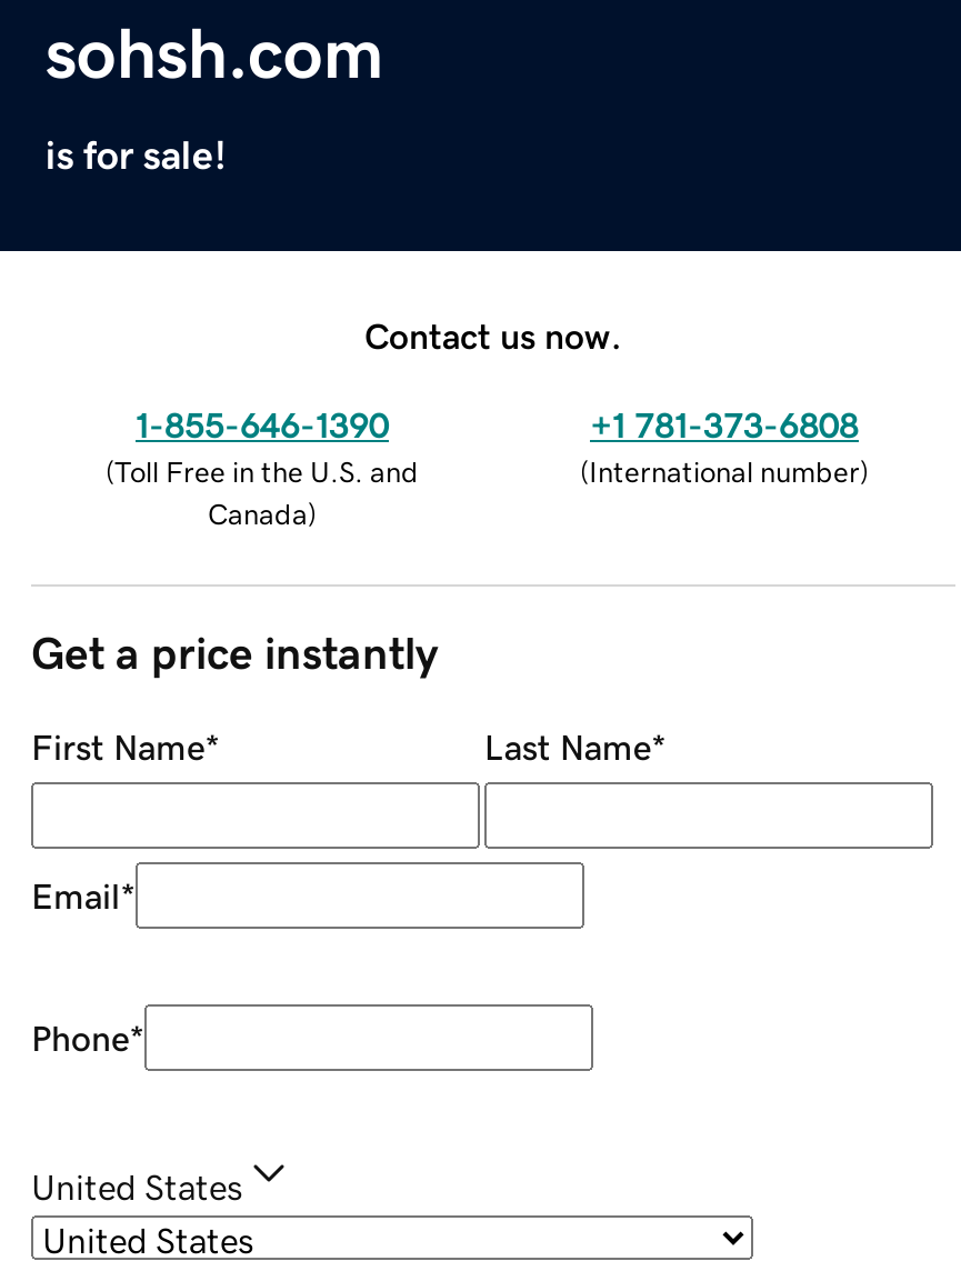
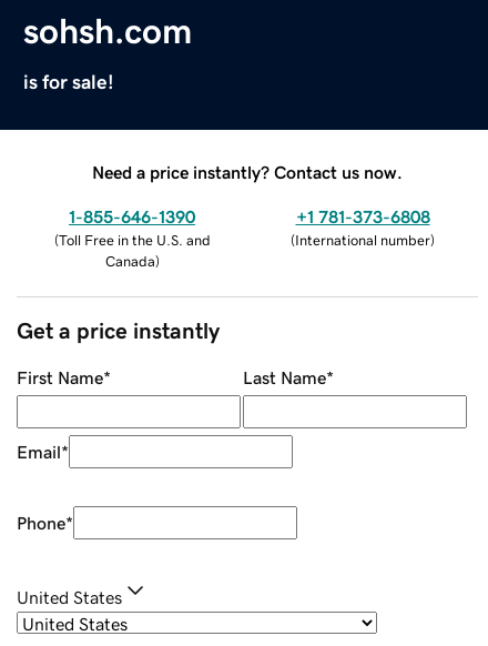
[364,317,622,352] Contact us now. -> [92,163,403,180] Need a price instantly? Contact us now.

